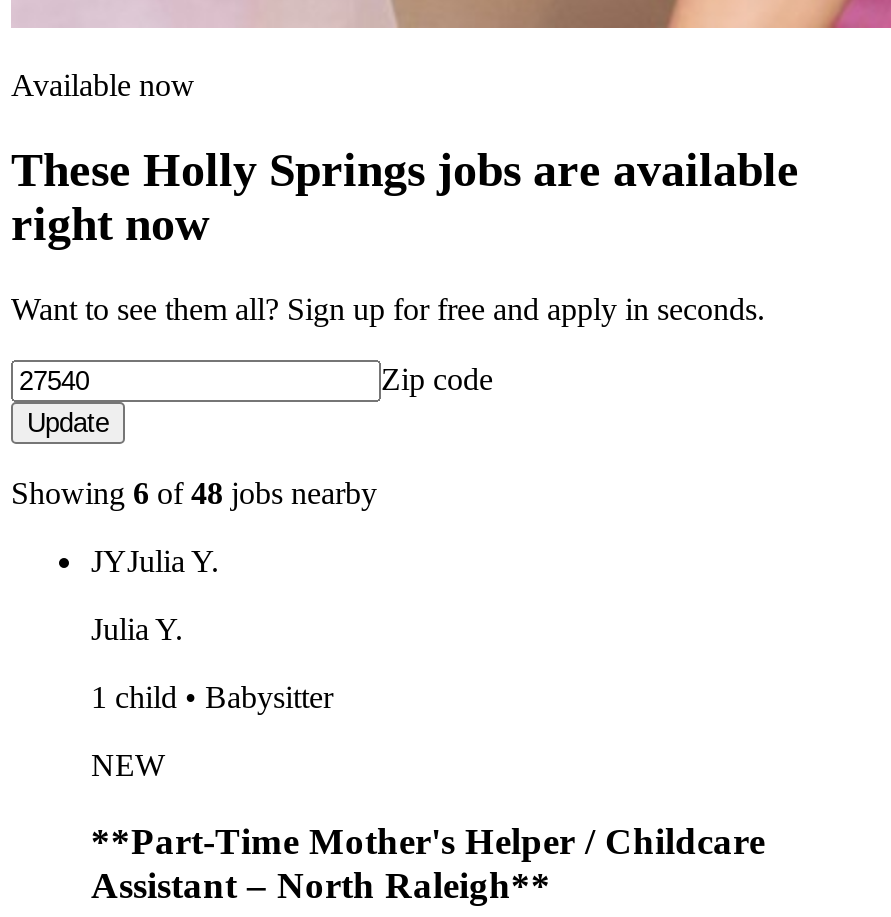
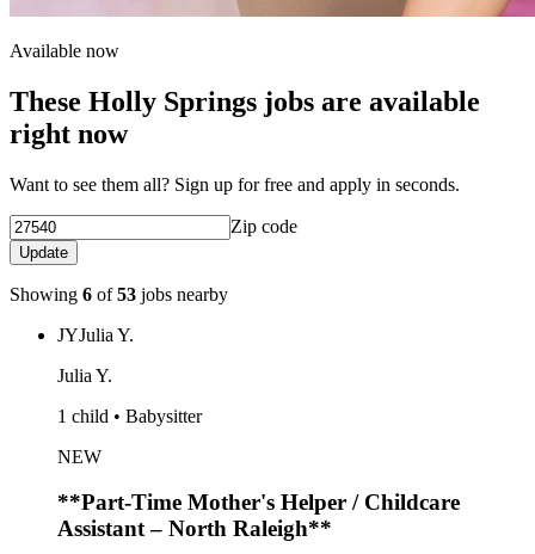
[11,475,377,509] Showing 6 of 48 jobs nearby -> [10,284,228,304] Showing 6 of 53 jobs nearby

